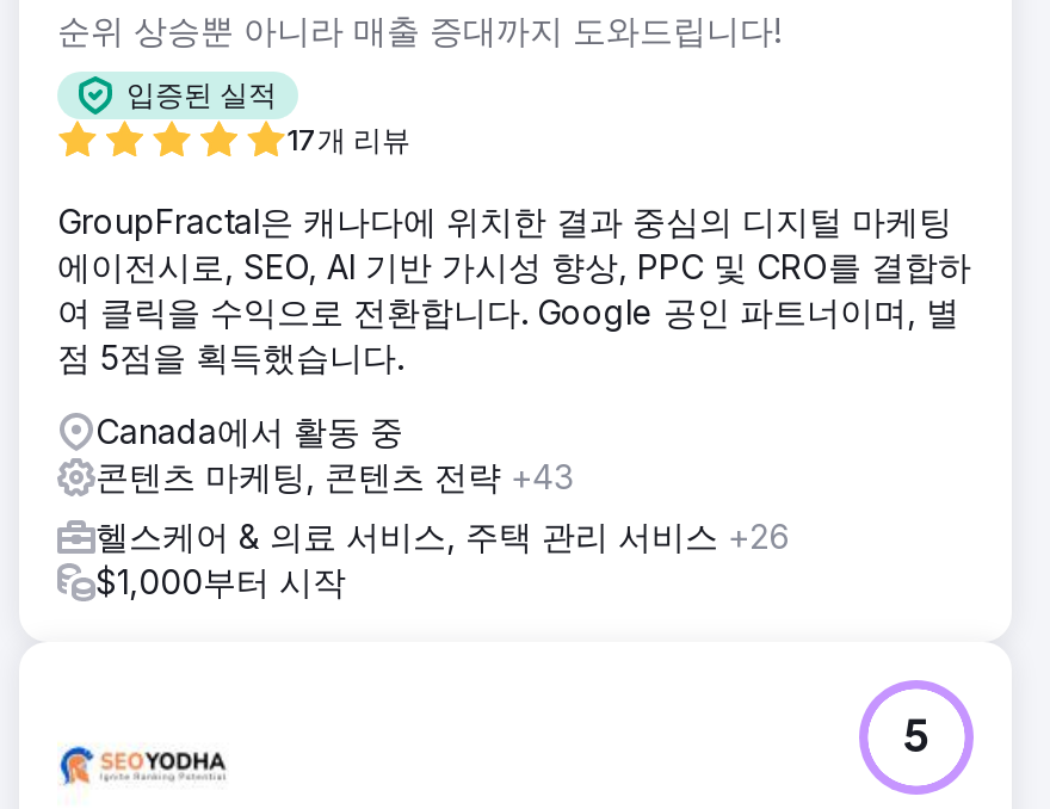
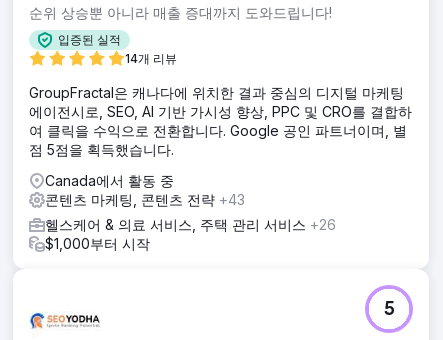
[286,121,410,157] 17개 리뷰 -> [125,51,177,66] 14개 리뷰

